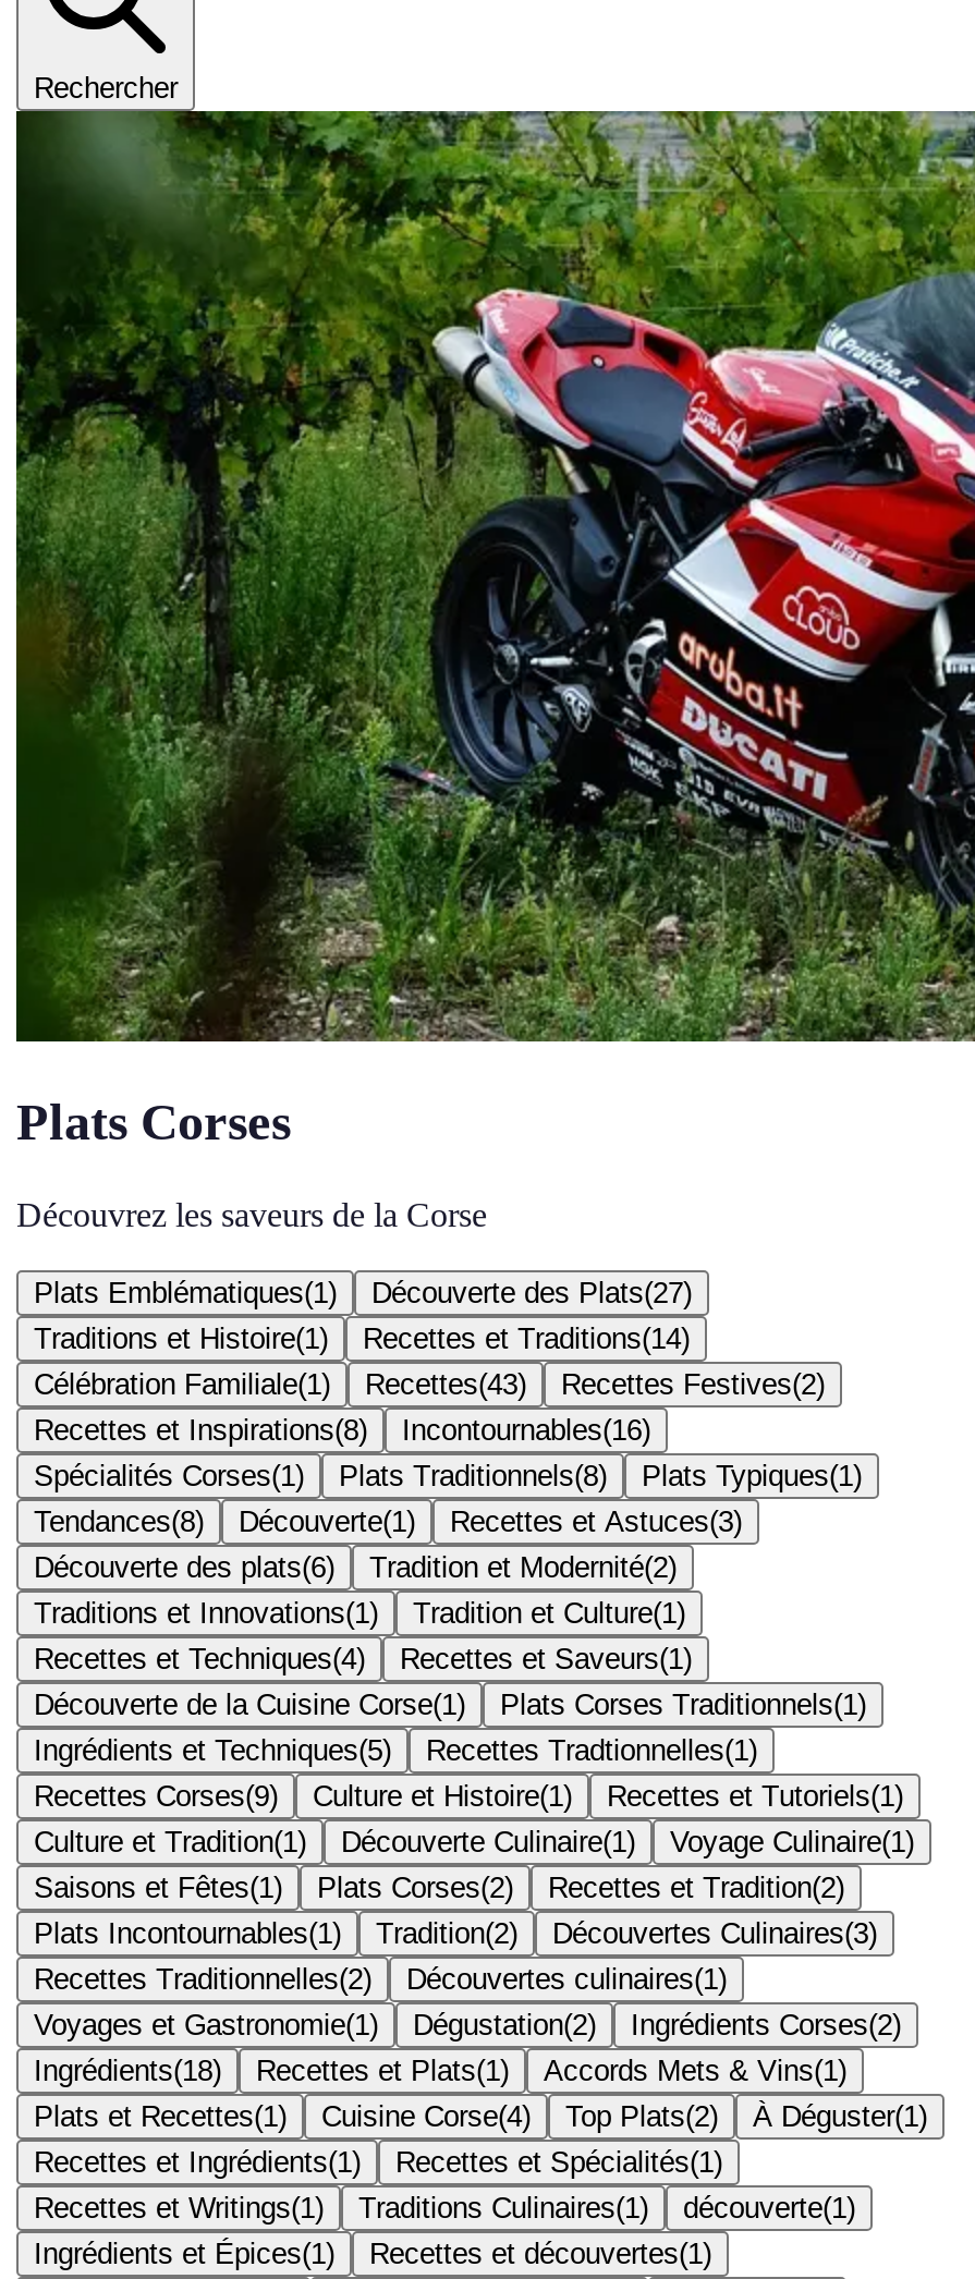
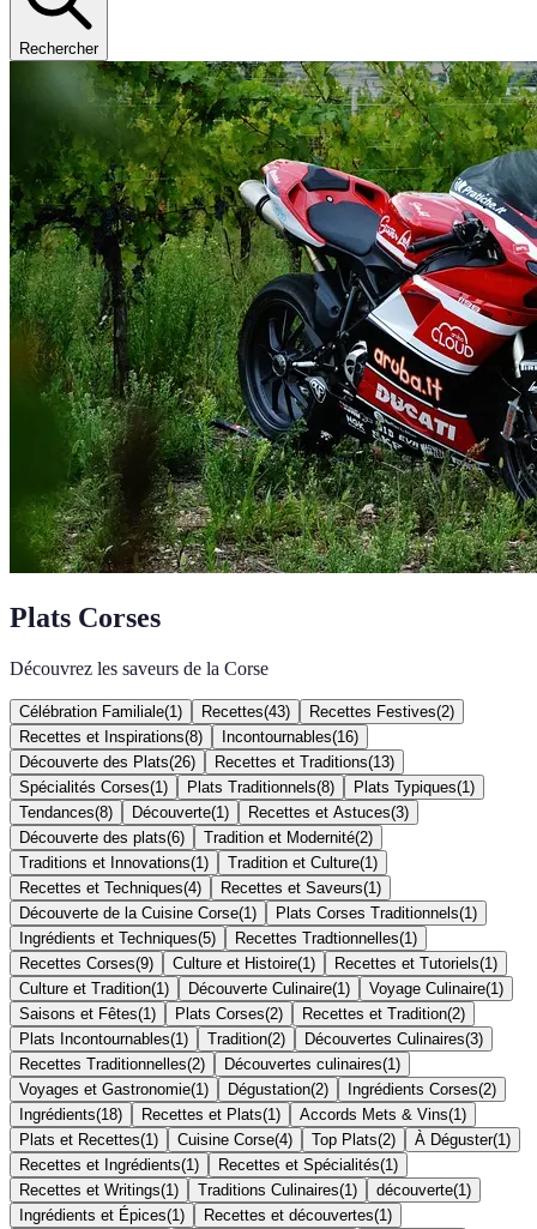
[34,1276,692,1355] Plats Emblématiques(1) | Découverte des Plats(27) | Traditions et Histoire(1) | Recettes et Traditions(14) -> none
moved [34,1368,825,1446] -> [19,702,454,746]: Célébration Familiale(1) | Recettes(43) | Recettes Festives(2) | Recettes et Inspirations(8) | Incontournables(16)
none -> [19,753,394,771] Découverte des Plats(26) | Recettes et Traditions(13)

